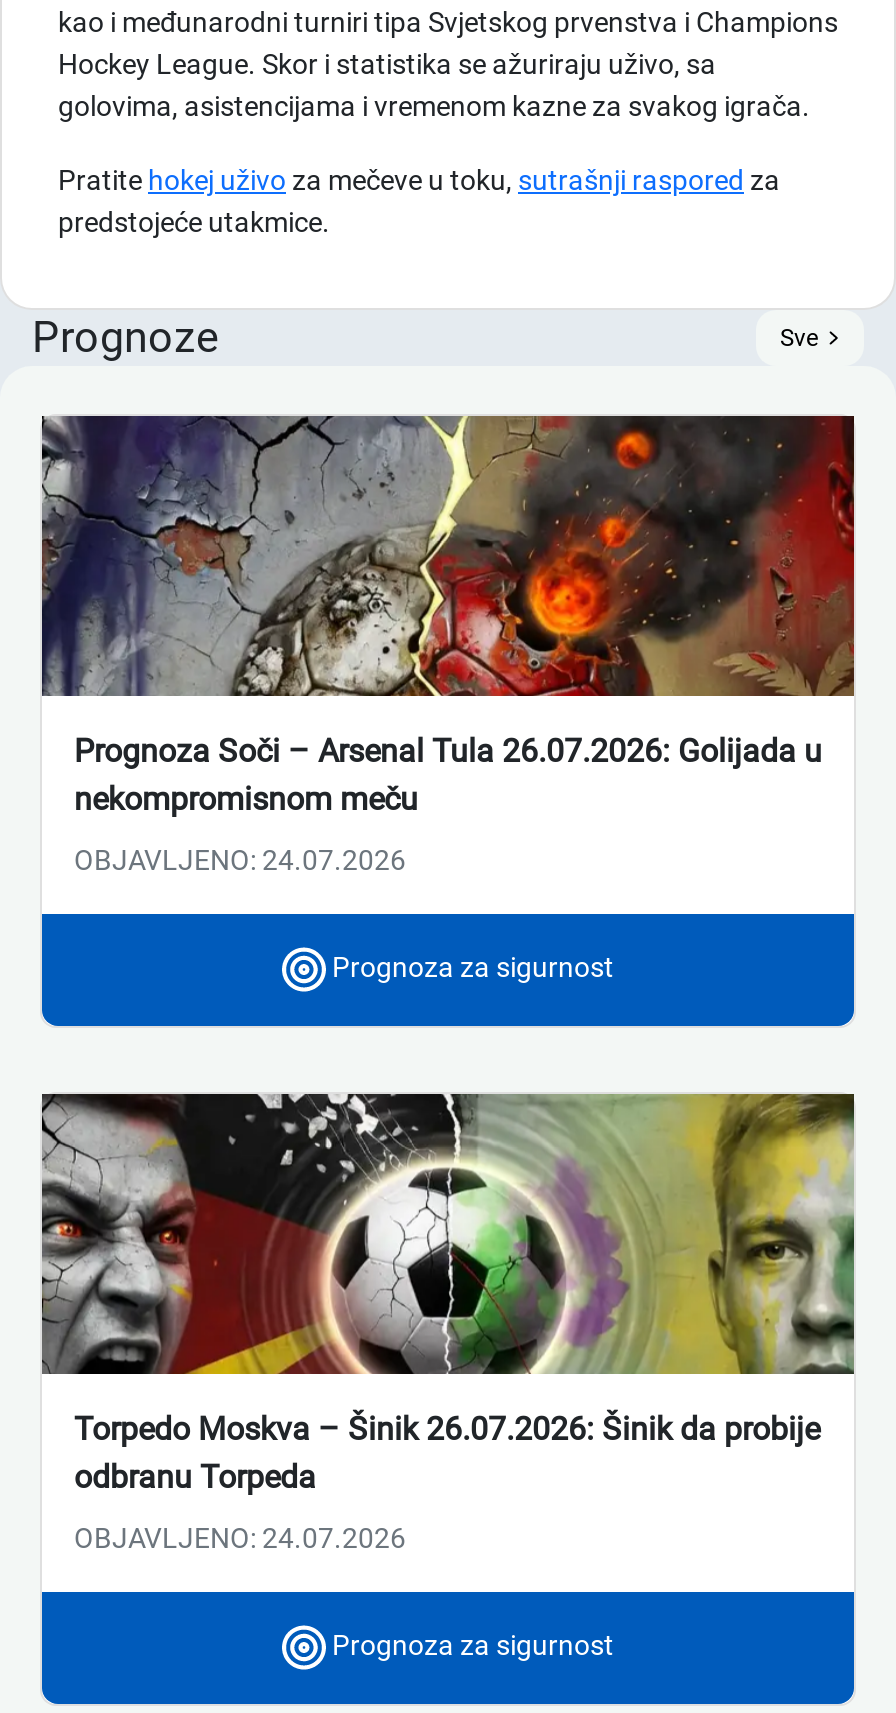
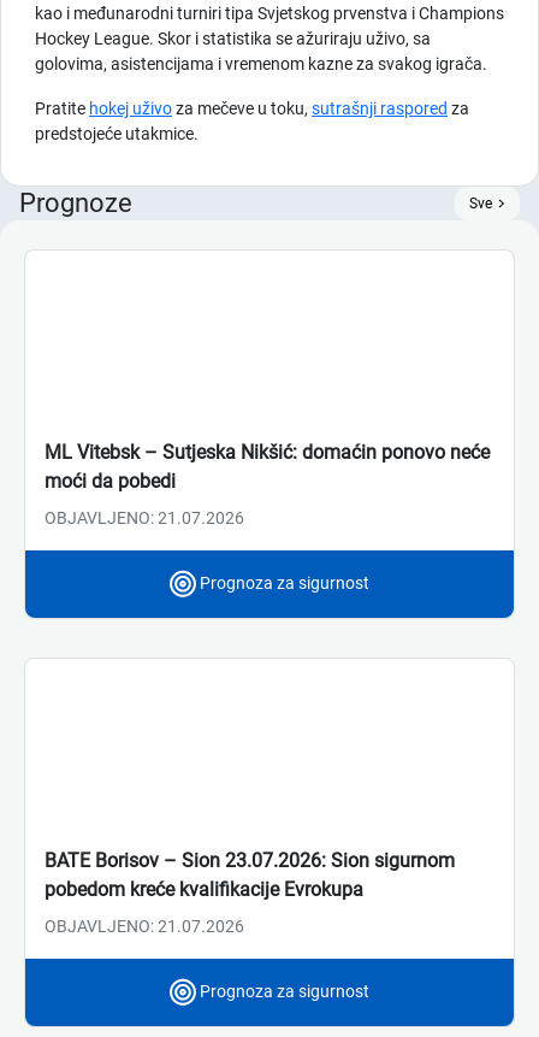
[40,414,856,698] [image] -> none
[74,732,822,818] Prognoza Soči – Arsenal Tula 26.07.2026: Golijada u | nekompromisnom meču -> [45,441,490,493] ML Vitebsk – Sutjeska Nikšić: domaćin ponovo neće | moći da pobedi
[74,844,406,876] OBJAVLJENO: 24.07.2026 -> [45,509,244,528] OBJAVLJENO: 21.07.2026
[40,1092,856,1376] [image] -> none
[74,1410,820,1496] Torpedo Moskva – Šinik 26.07.2026: Šinik da probije | odbranu Torpeda -> [45,849,455,901] BATE Borisov – Sion 23.07.2026: Sion sigurnom | pobedom kreće kvalifikacije Evrokupa
[74,1522,406,1554] OBJAVLJENO: 24.07.2026 -> [45,917,244,936] OBJAVLJENO: 21.07.2026

